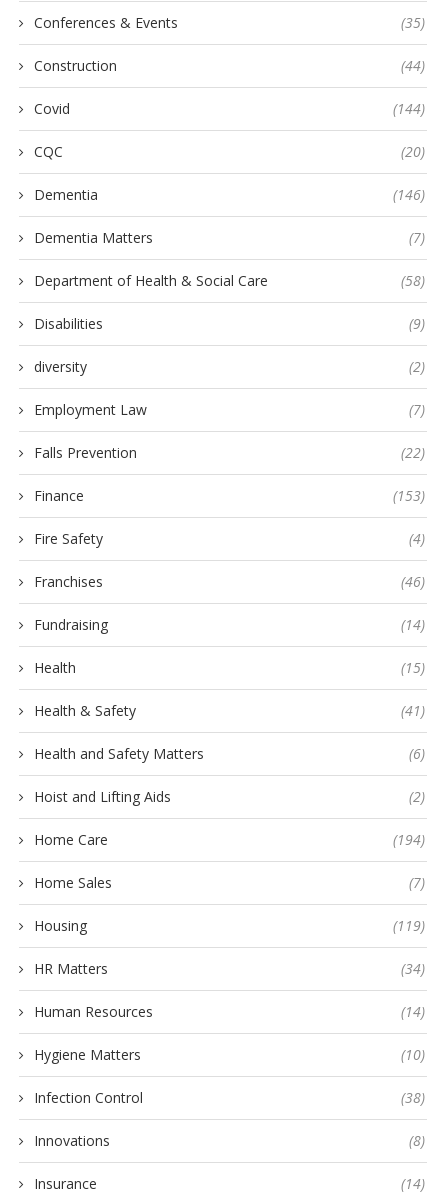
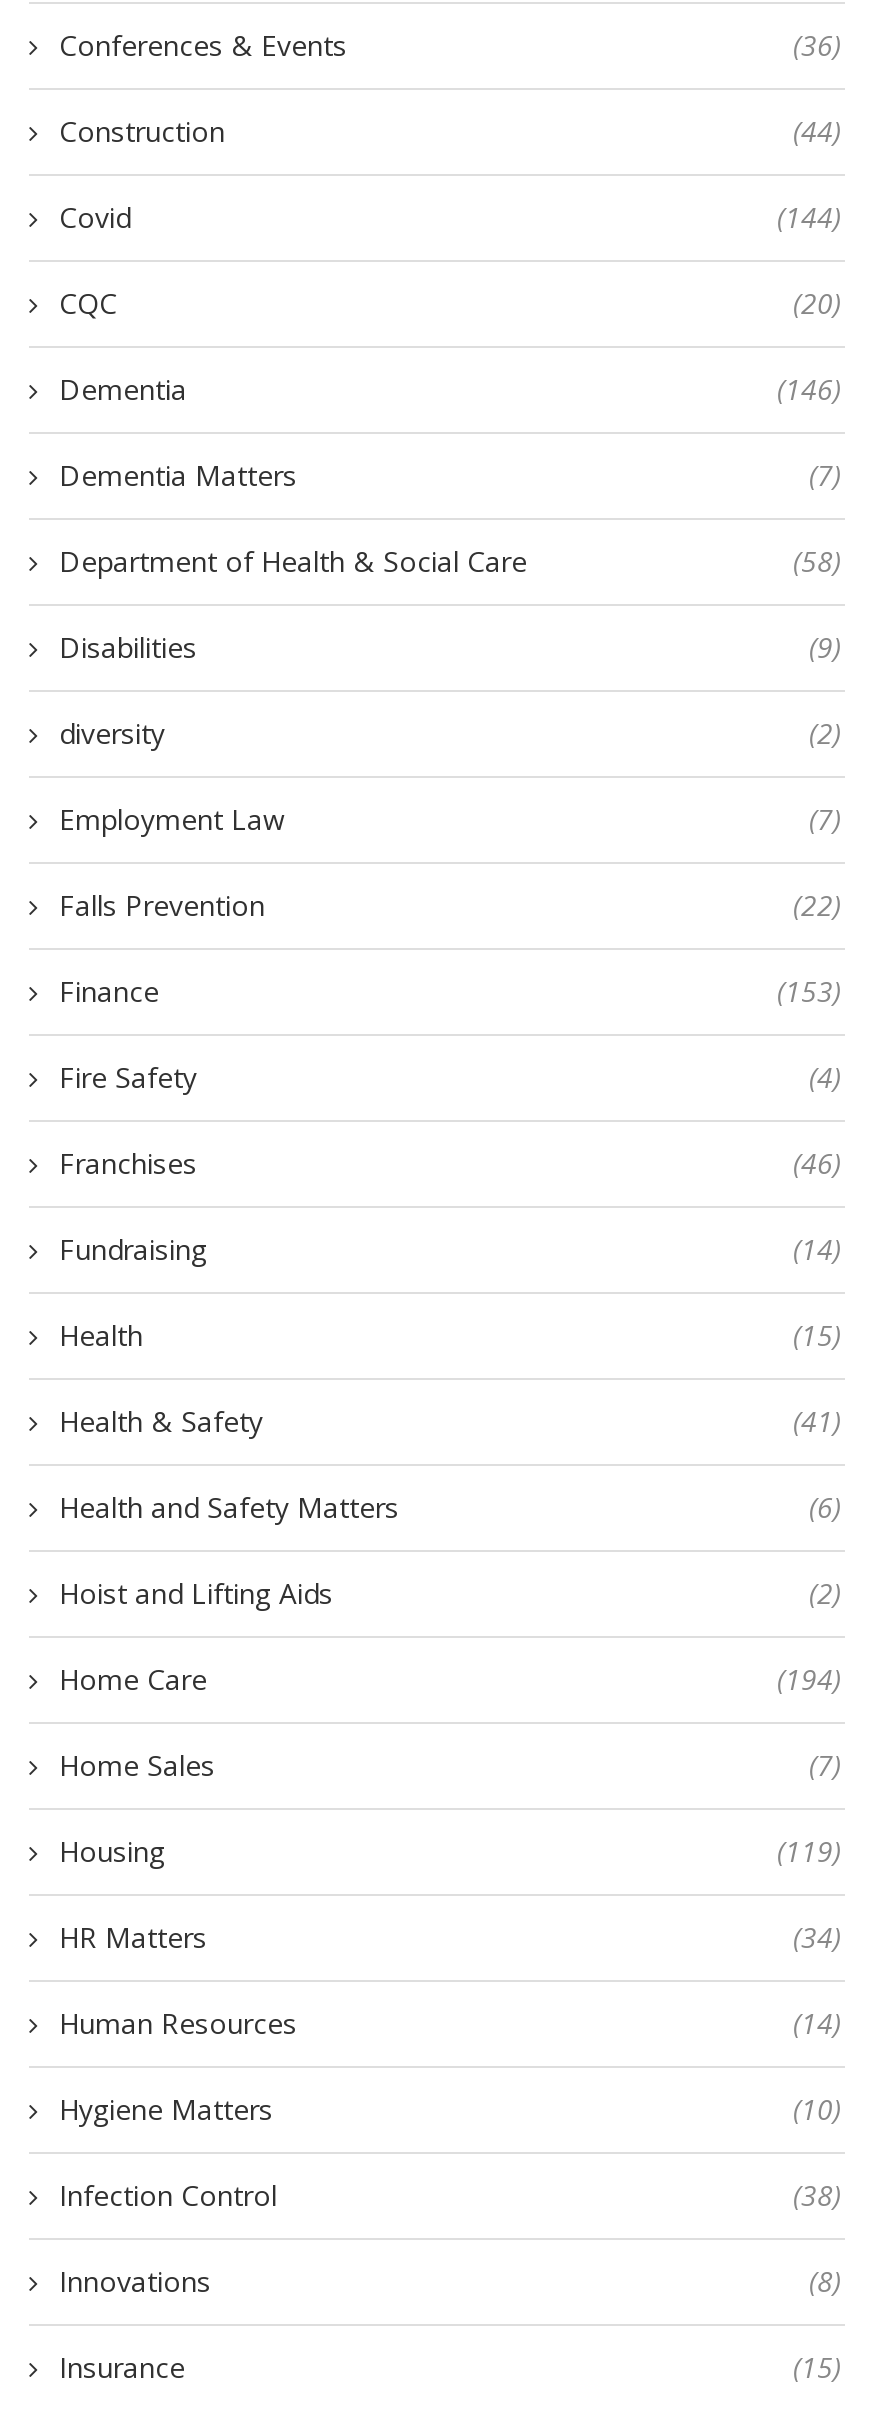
[401,13,425,32] (35) -> [793,25,841,63] (36)
[401,1174,425,1193] (14) -> [793,2347,841,2385] (15)

